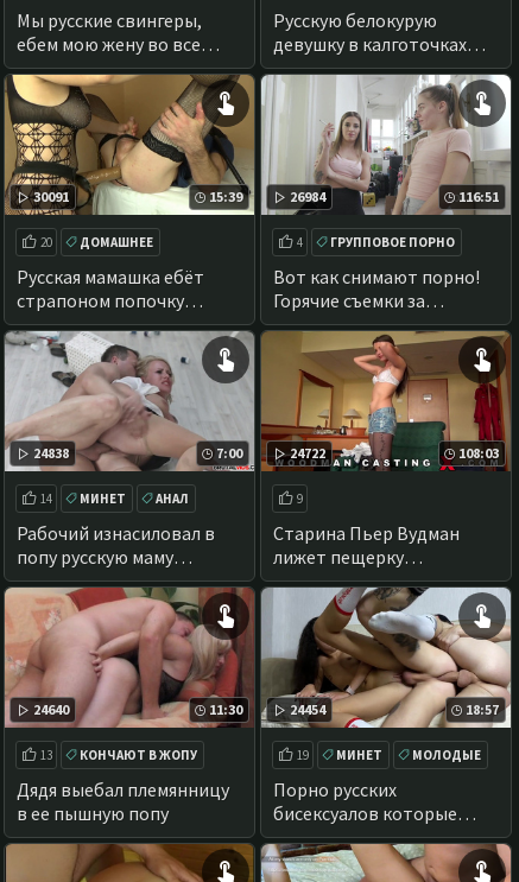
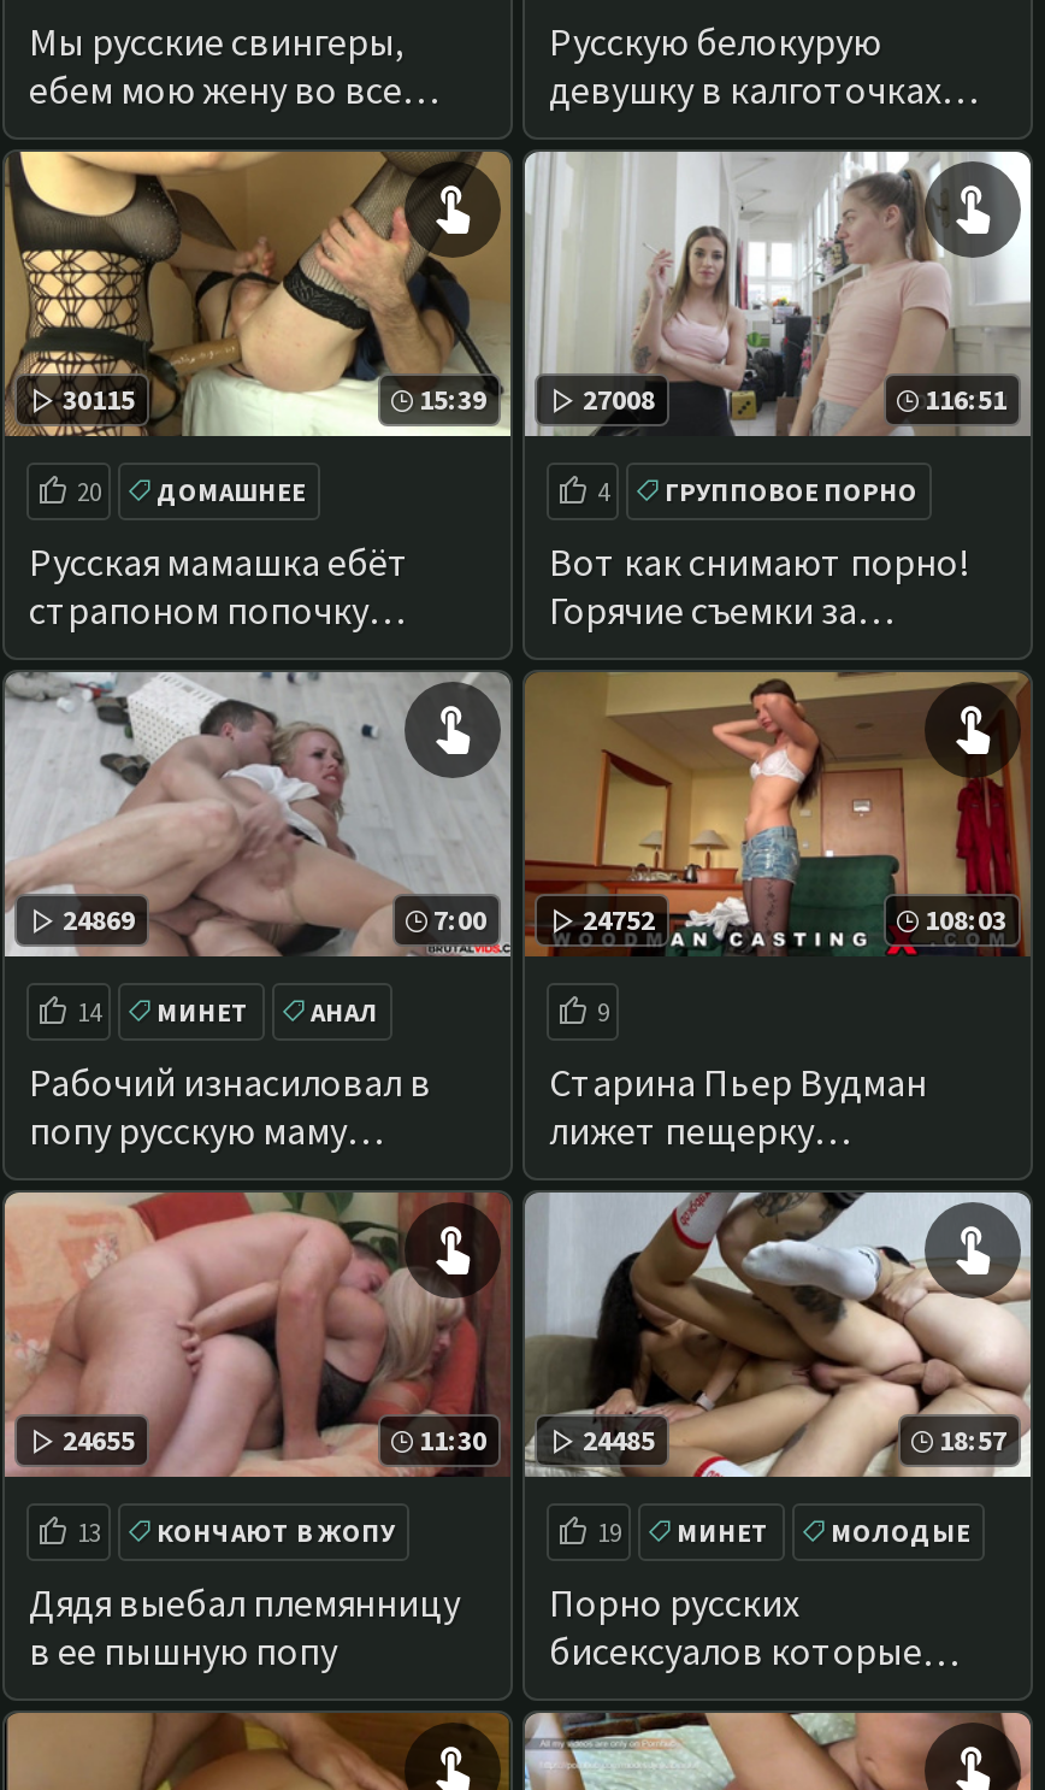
[33,188,69,205] 30091 -> [63,381,135,417] 30115
[290,188,325,205] 26984 -> [583,381,655,417] 27008
[33,444,69,462] 24838 -> [63,901,135,937] 24869
[290,444,325,462] 24722 -> [583,901,655,937] 24752
[33,701,69,718] 24640 -> [63,1422,135,1458] 24655
[290,701,325,718] 24454 -> [583,1422,655,1458] 24485

